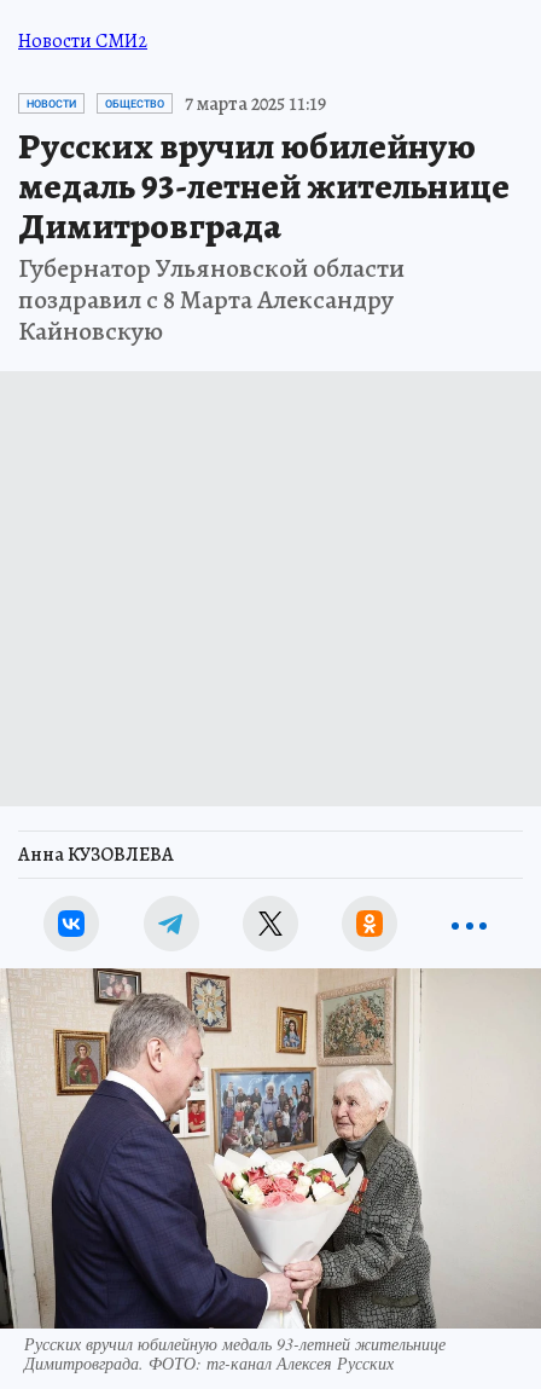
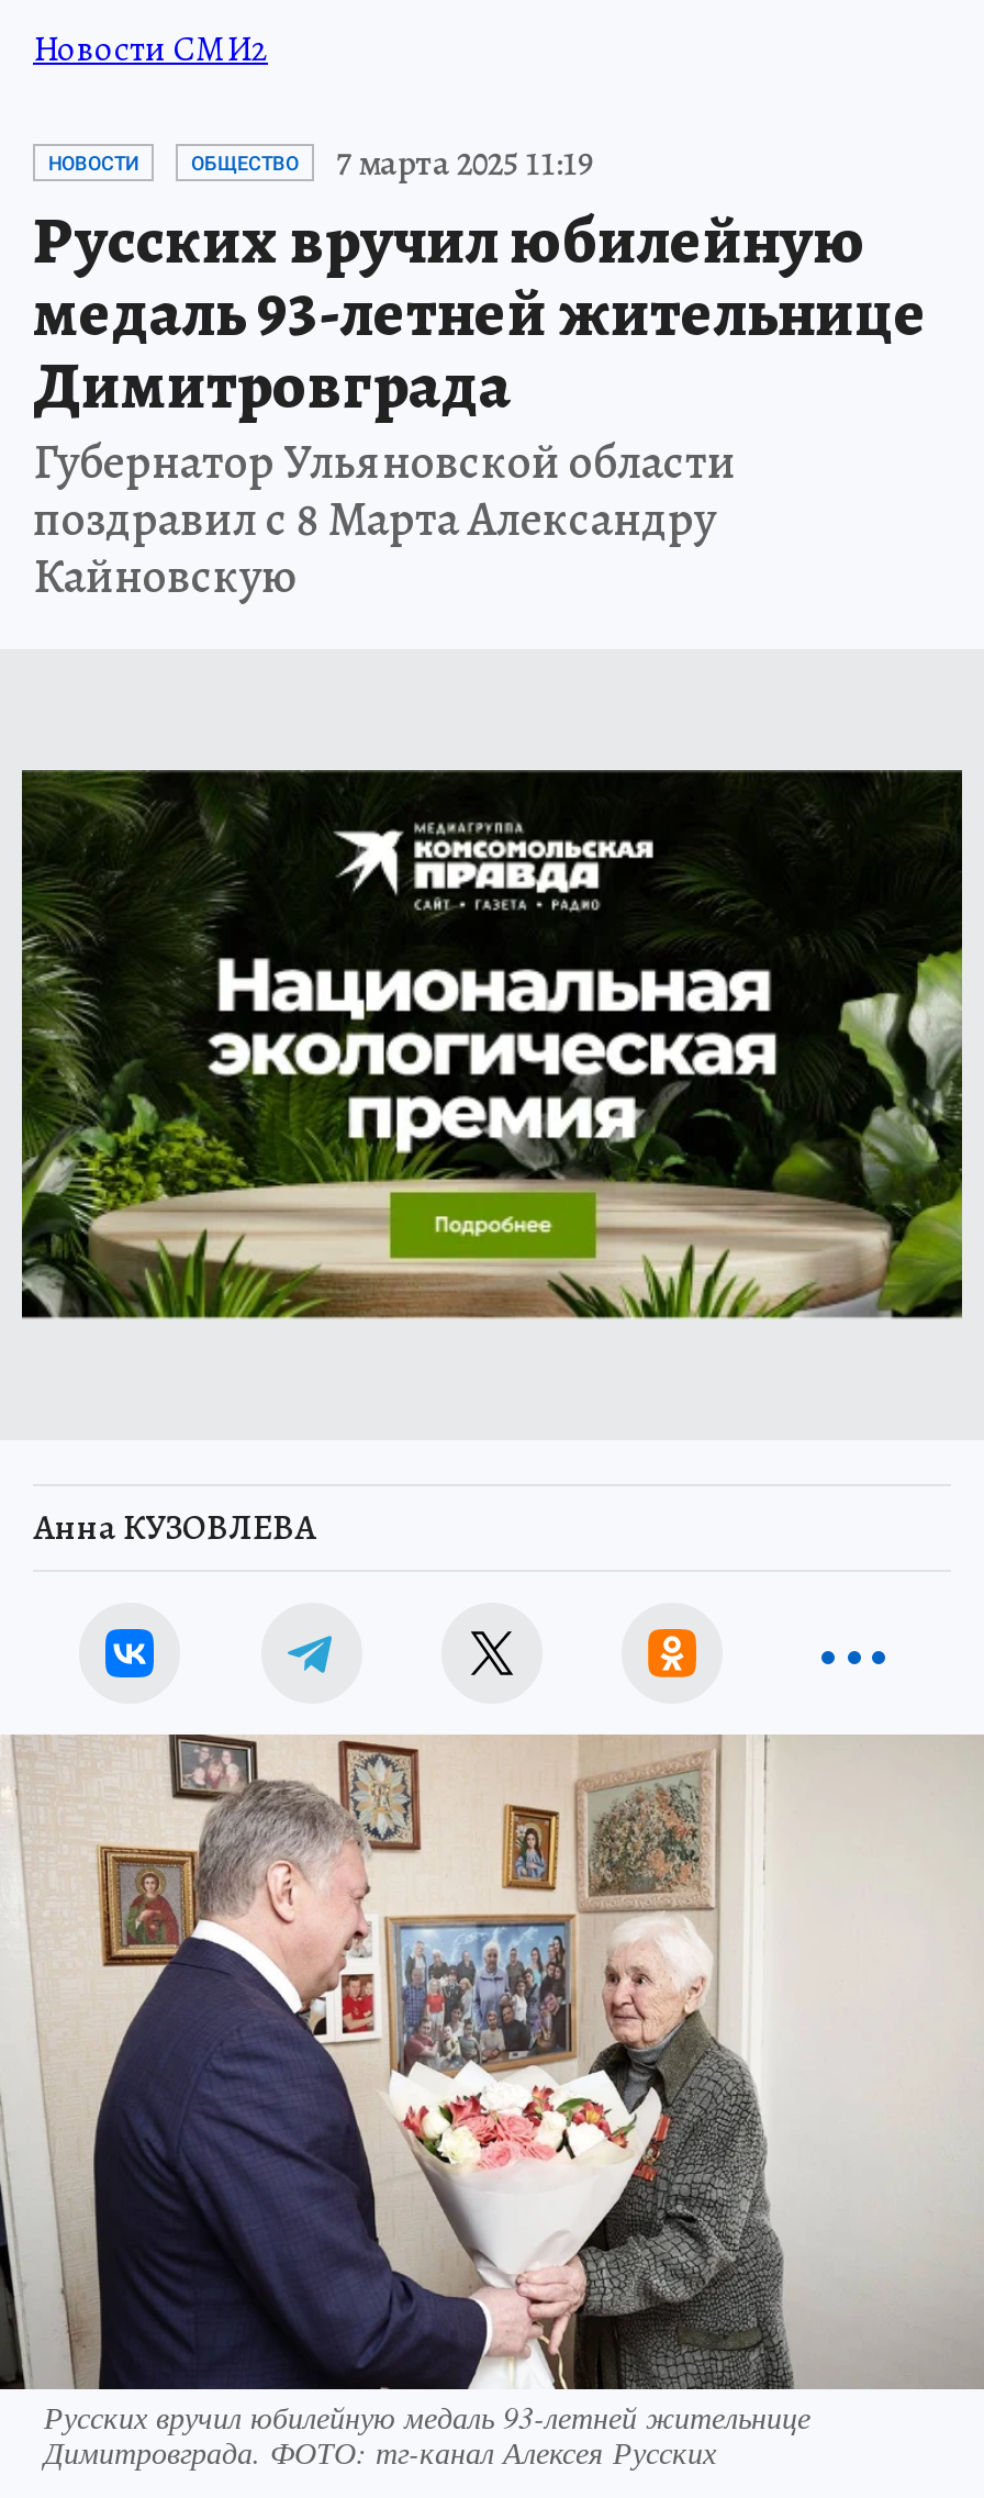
none -> [20,768,964,1322] [image]

